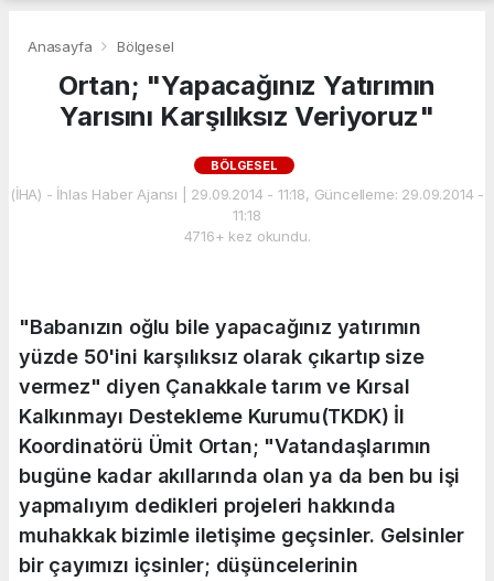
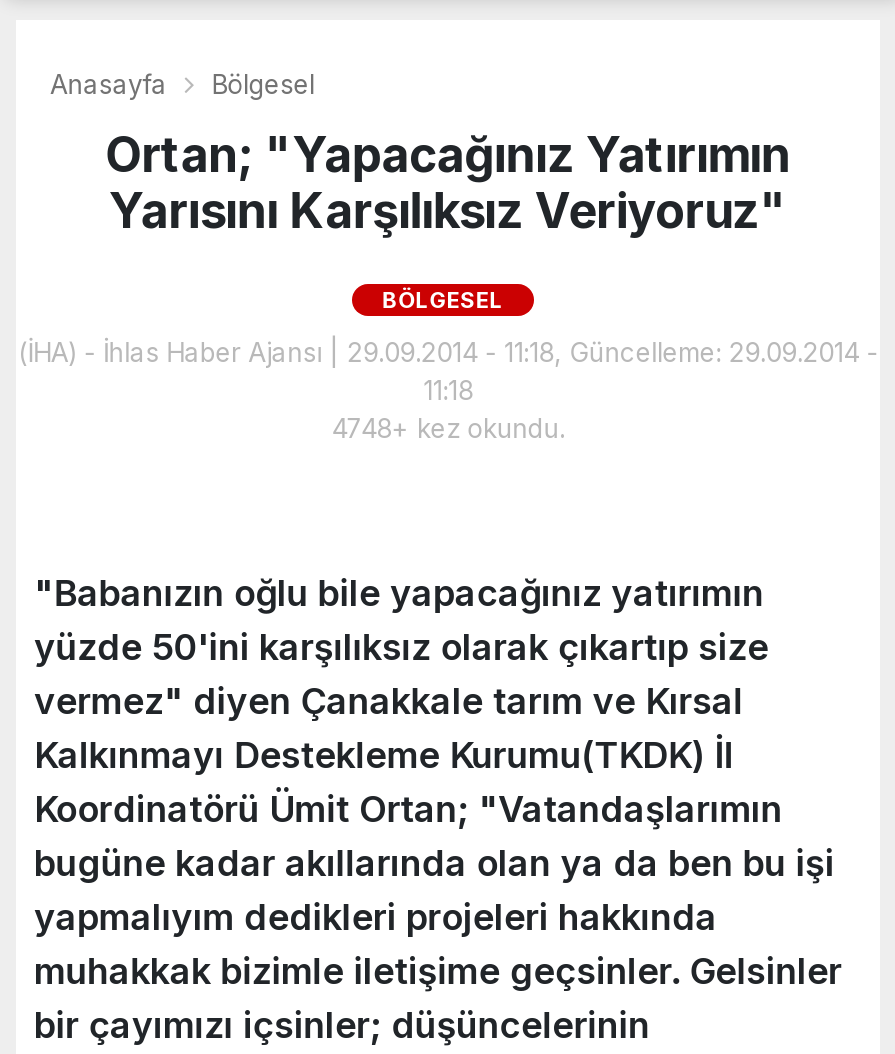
[184,227,310,245] 4716+ kez okundu. -> [331,412,565,444] 4748+ kez okundu.

